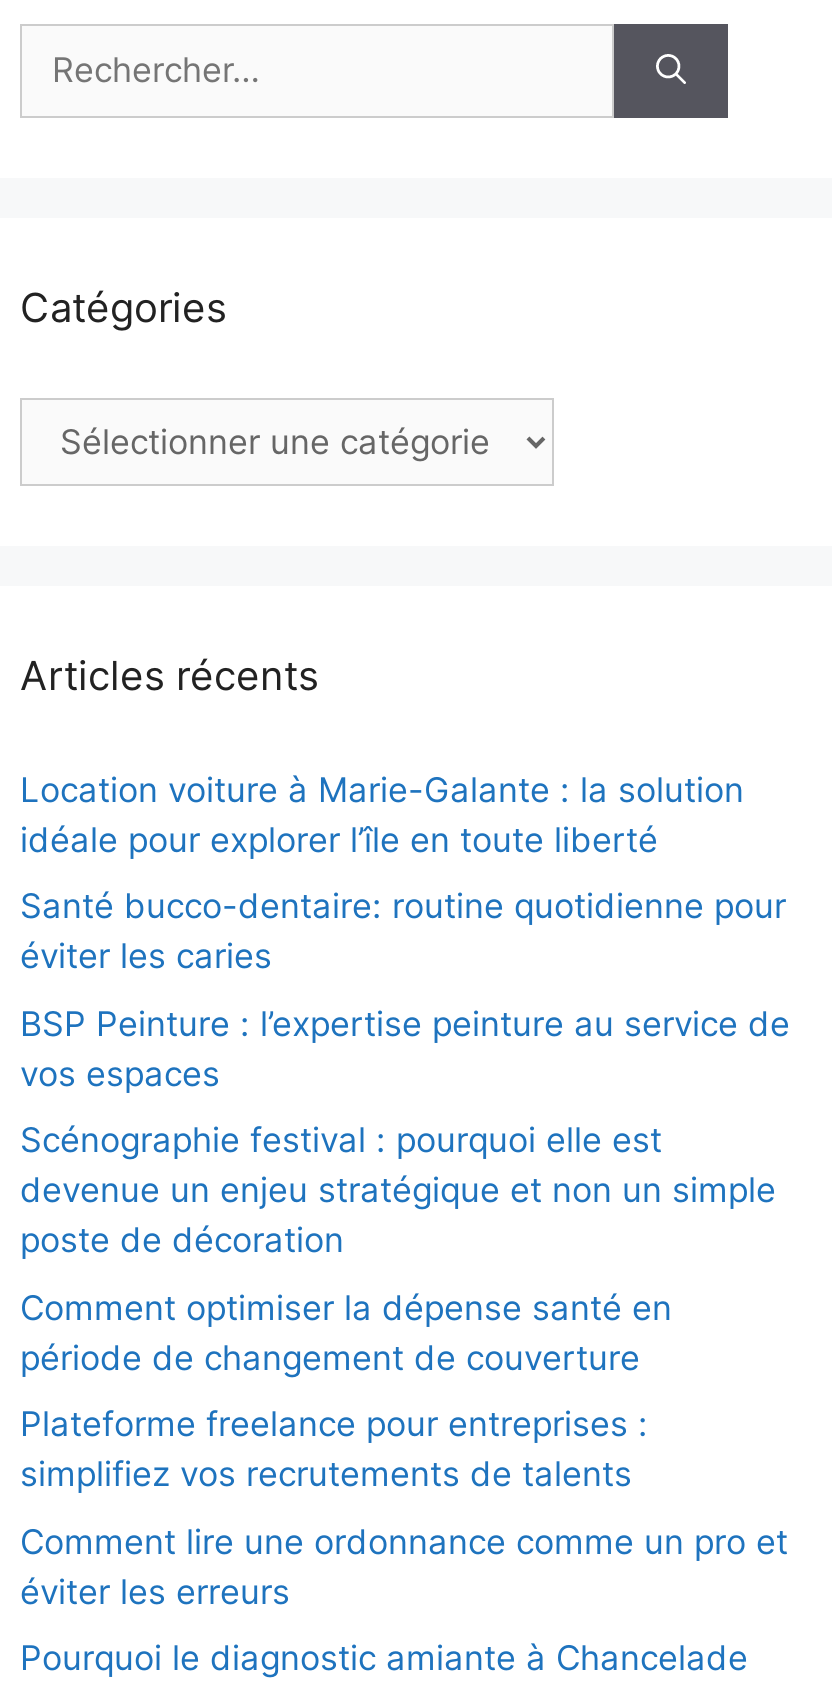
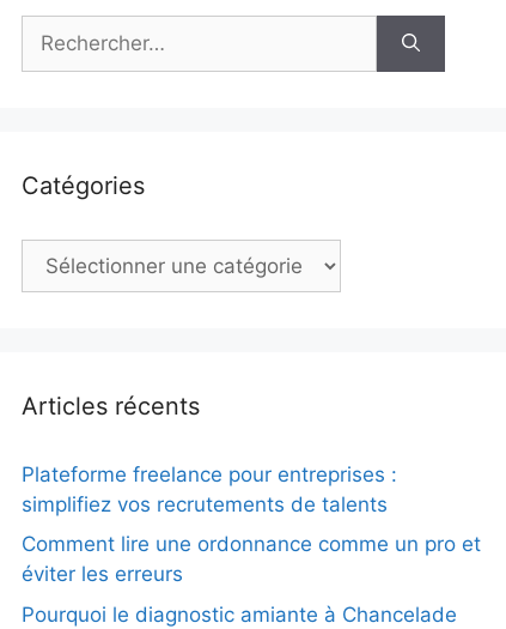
[20,769,790,1377] Location voiture à Marie-Galante : la solution | idéale pour explorer l’île en toute liberté | Santé bucco-dentaire: routine quotidienne pour | éviter les caries | BSP Peinture : l’expertise peinture au service de | vos espaces | Scénographie festival : pourquoi elle est | devenue un enjeu stratégique et non un simple | poste de décoration | Comment optimiser la dépense santé en | période de changement de couverture -> none

